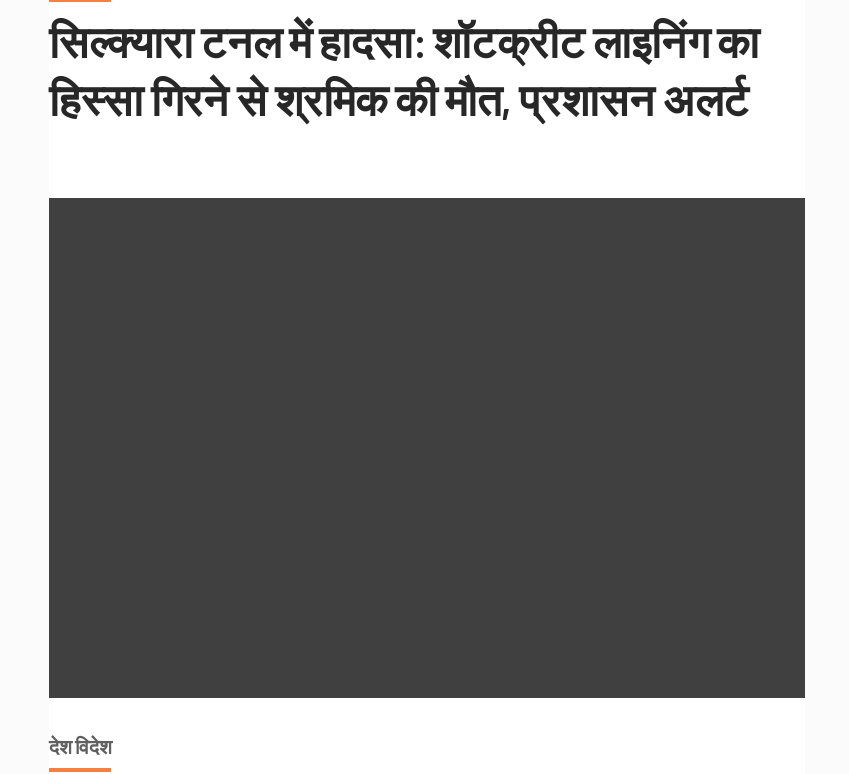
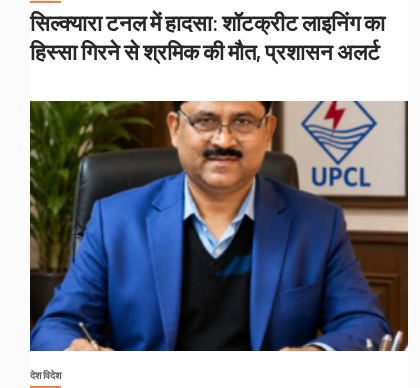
none -> [30,100,409,352] [image]

